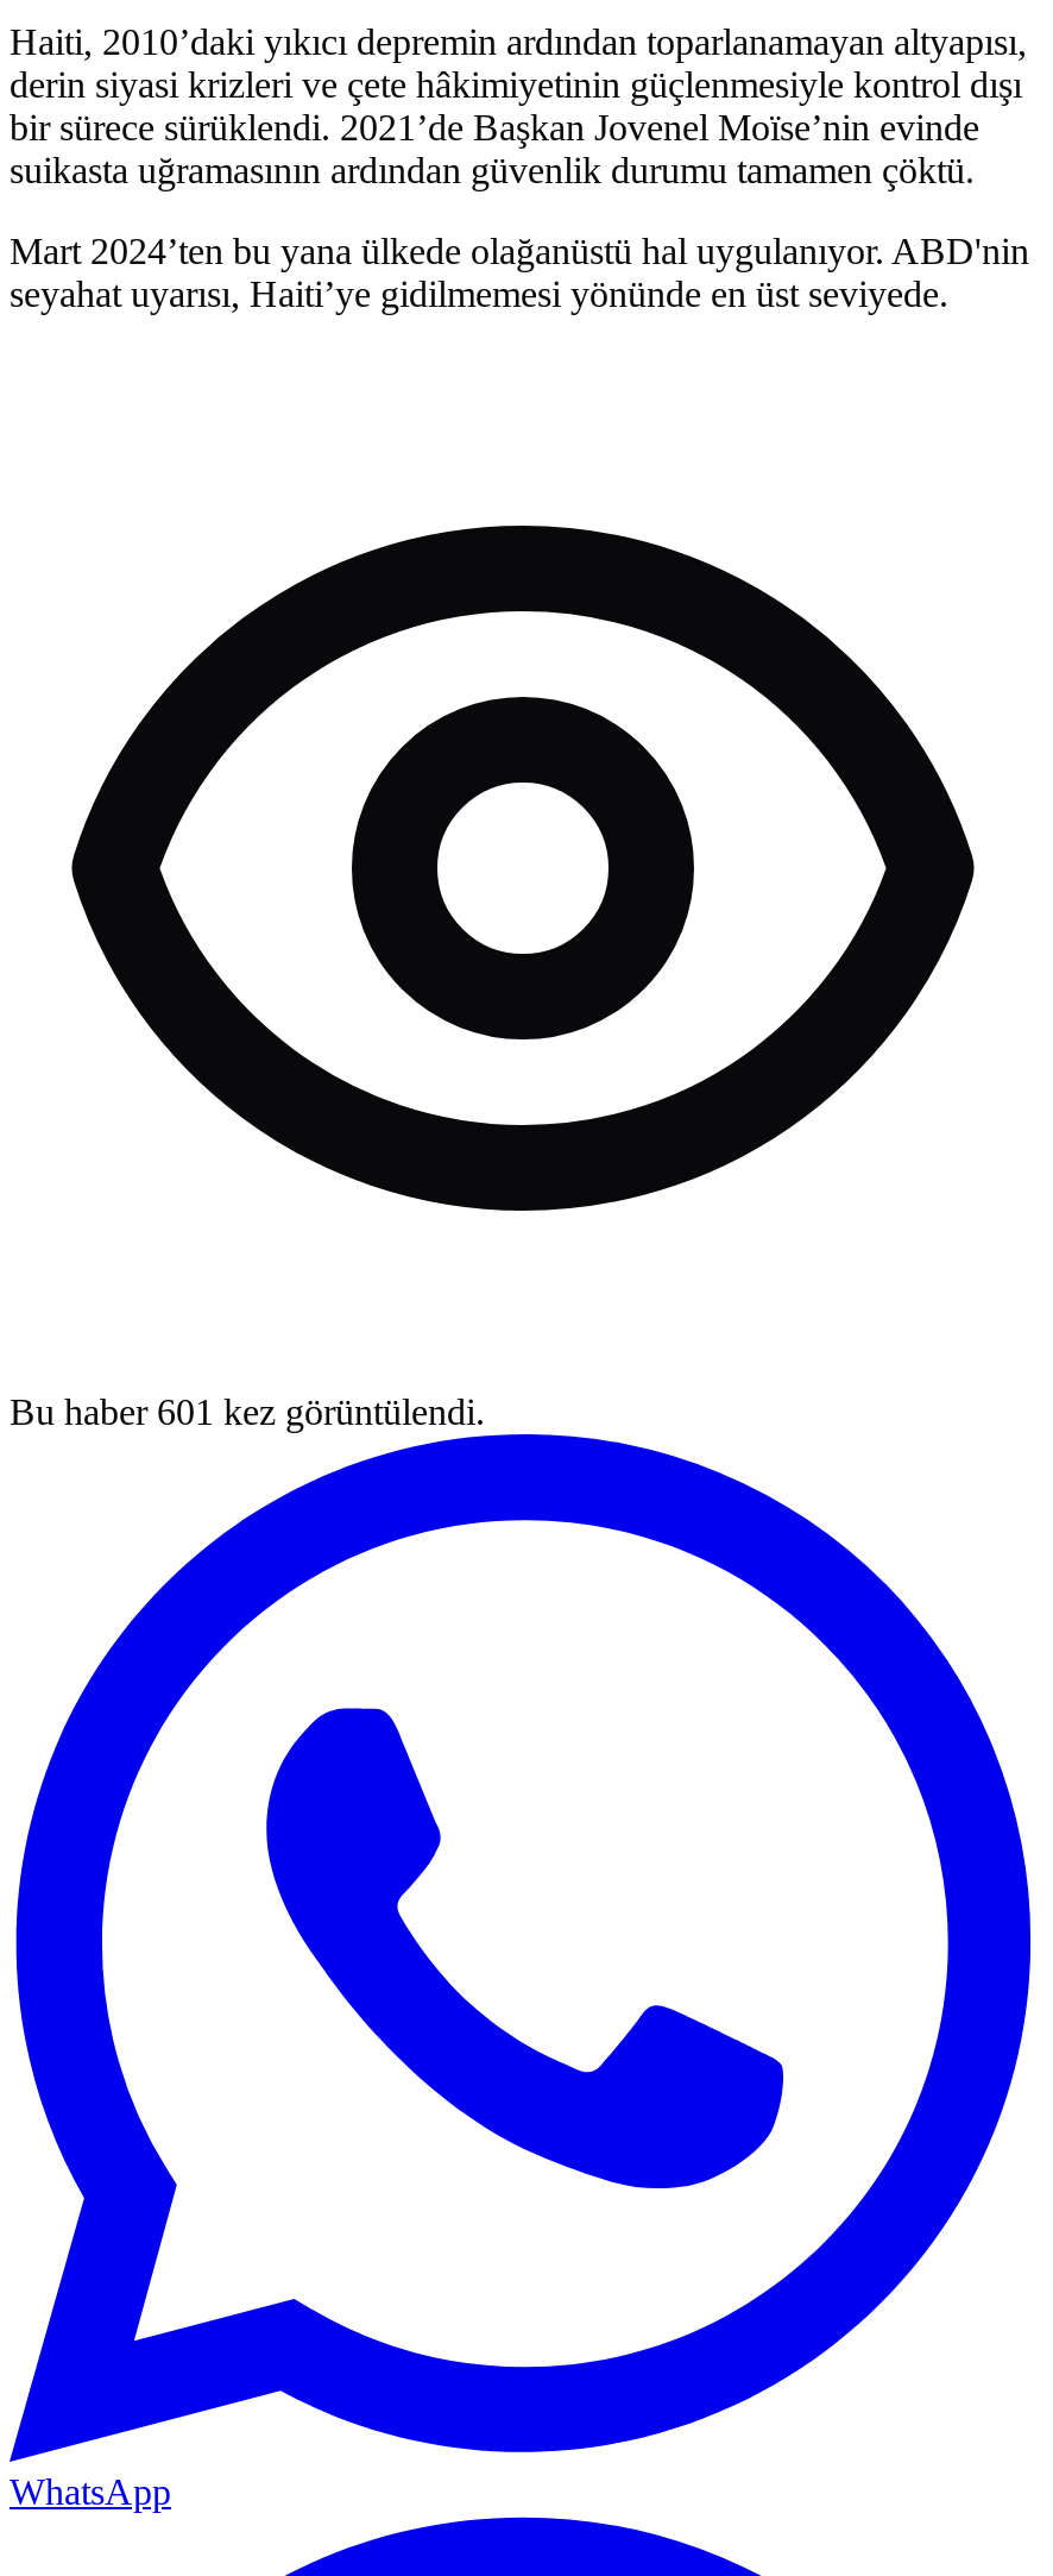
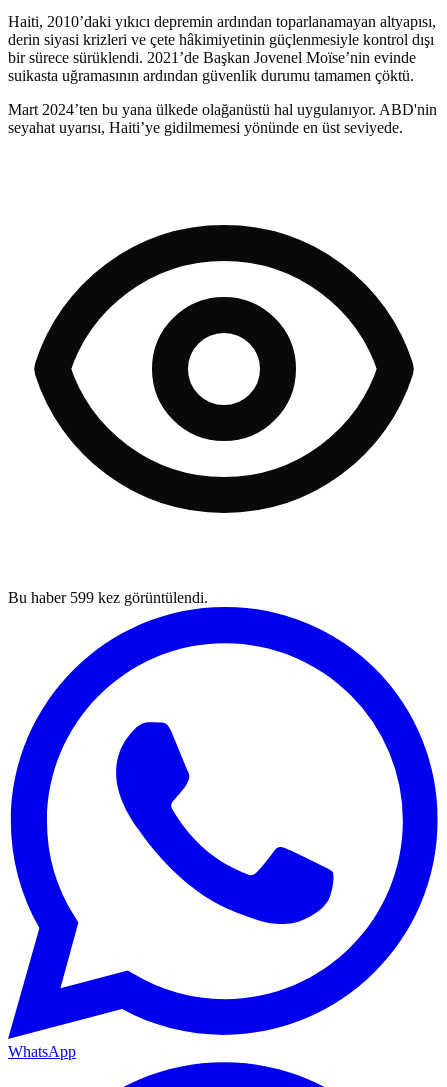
[10,1391,485,1431] Bu haber 601 kez görüntülendi. -> [8,589,208,606] Bu haber 599 kez görüntülendi.

